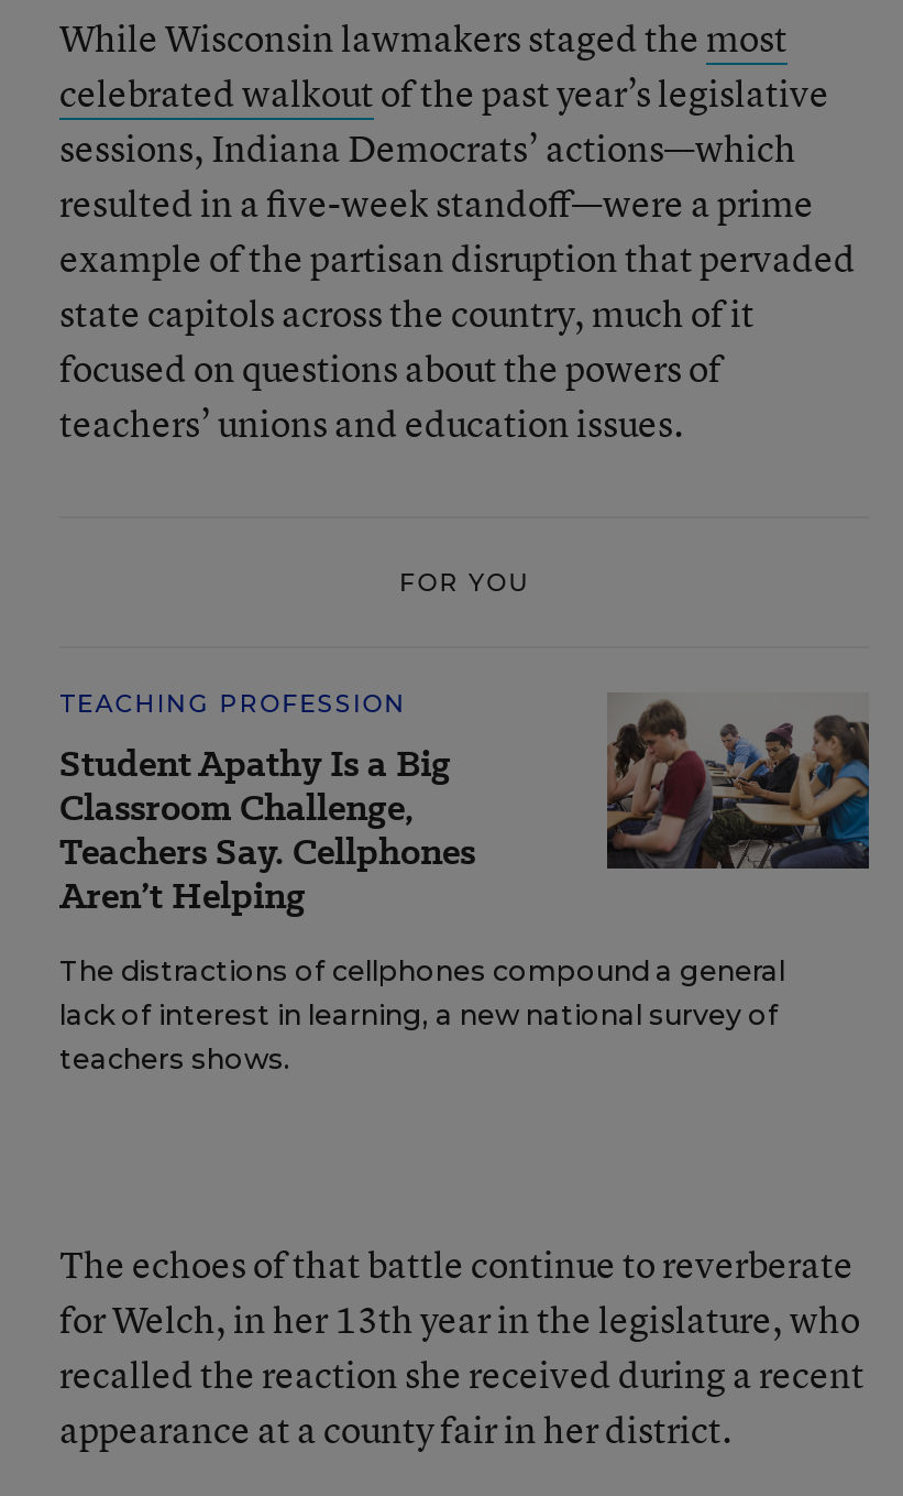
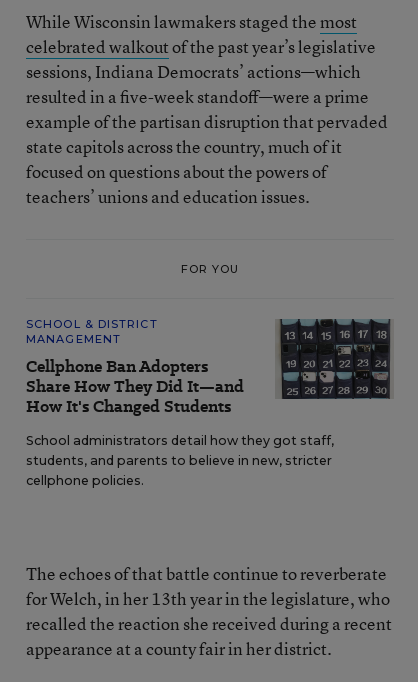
[59,688,475,921] TEACHING PROFESSION | Student Apathy Is a Big | Classroom Challenge, | Teachers Say. Cellphones | Aren’t Helping -> [26,317,244,418] SCHOOL & DISTRICT | MANAGEMENT | Cellphone Ban Adopters | Share How They Did It—and | How It's Changed Students
[59,695,871,1075] [image] | The distractions of cellphones compound a general | lack of interest in learning, a new national survey of | teachers shows. -> [26,318,394,488] [image] | School administrators detail how they got staff, | students, and parents to believe in new, stricter | cellphone policies.

